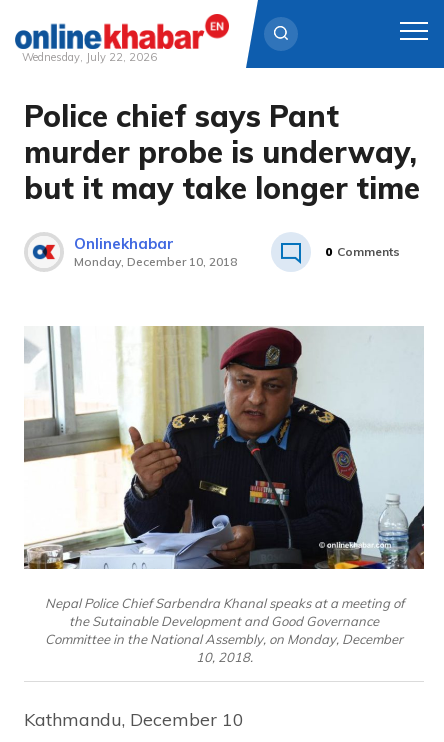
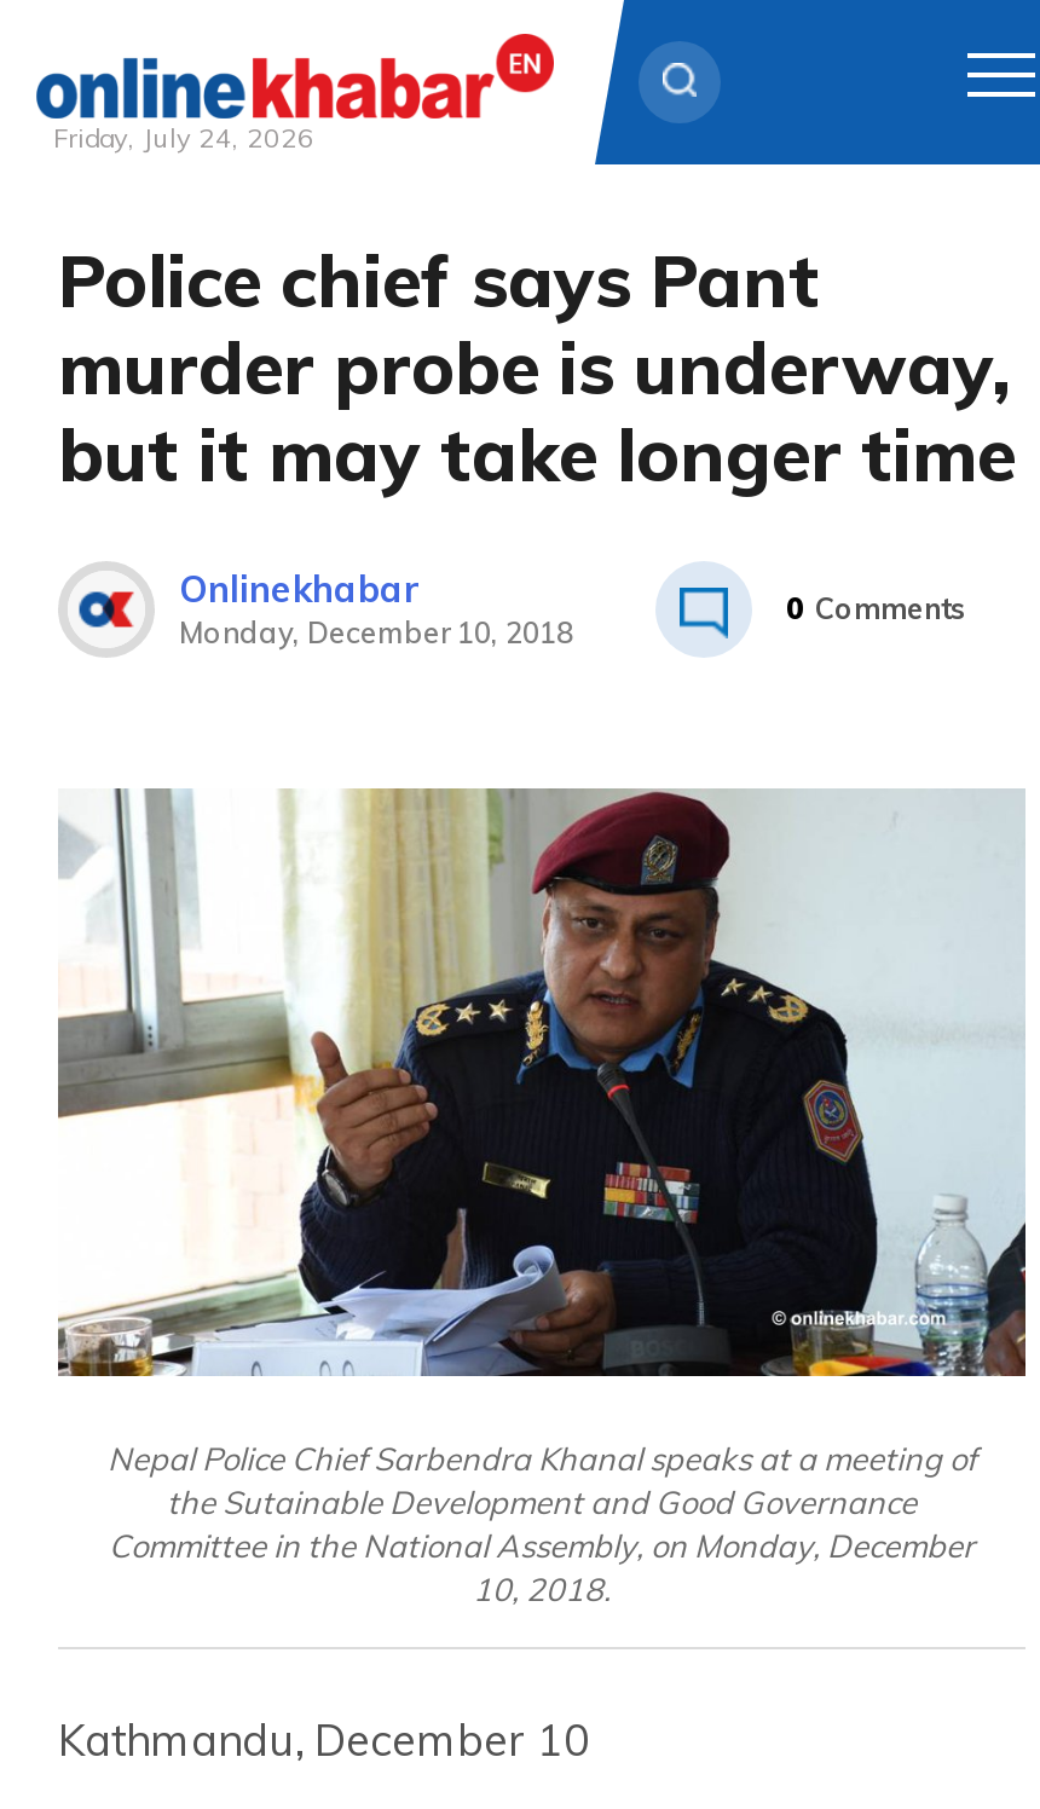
[22,50,157,64] Wednesday, July 22, 2026 -> [53,121,314,155] Friday, July 24, 2026

